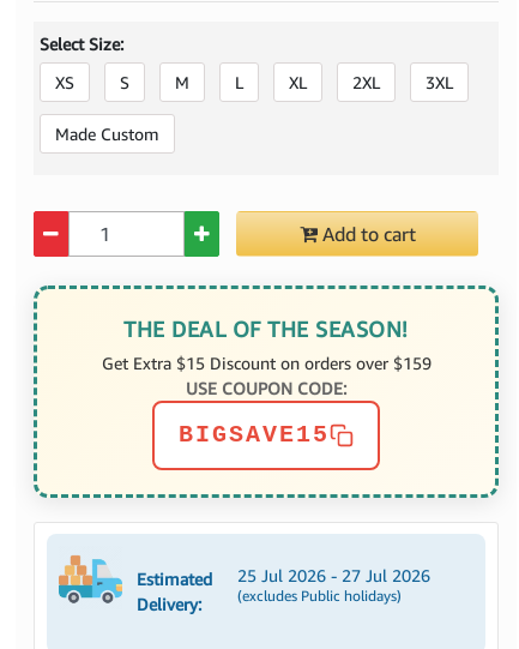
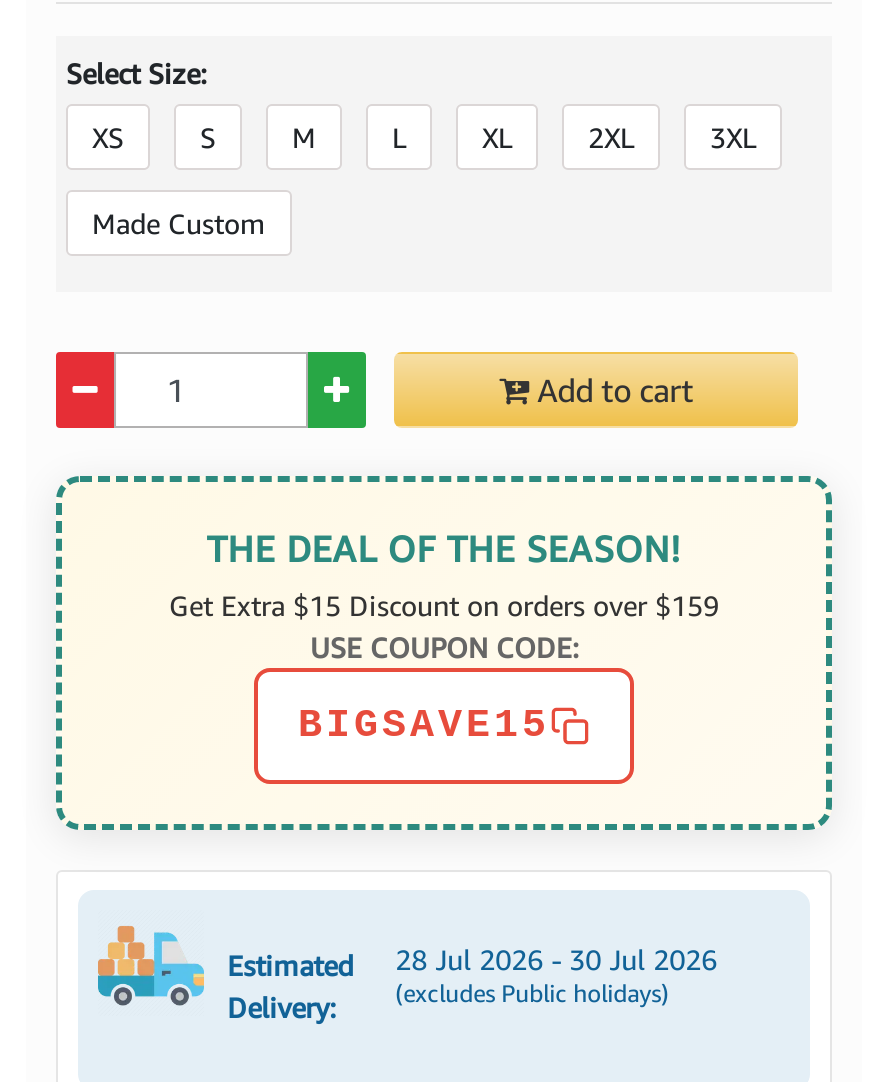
[136,564,430,588] Estimated 25 Jul 2026 - 27 Jul 2026 -> [227,941,717,981] Estimated 28 Jul 2026 - 30 Jul 2026

